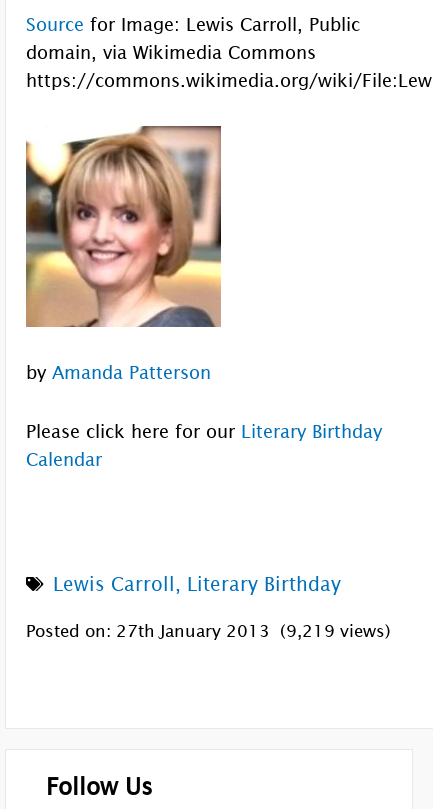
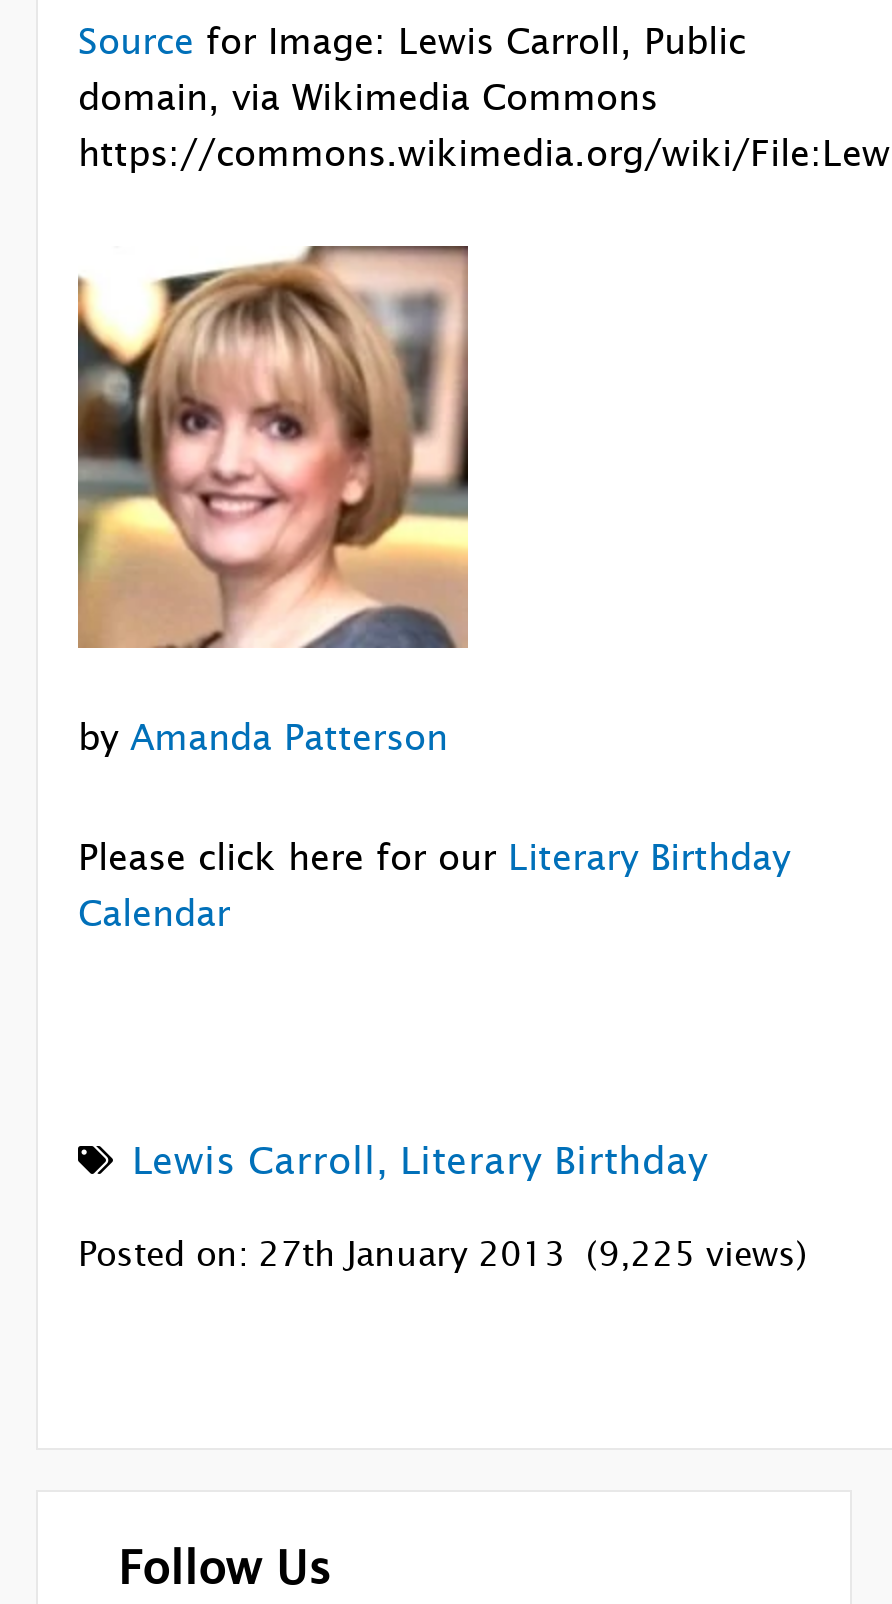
[26,622,391,641] Posted on: 27th January 2013 (9,219 views) -> [78,1236,808,1274] Posted on: 27th January 2013 (9,225 views)

